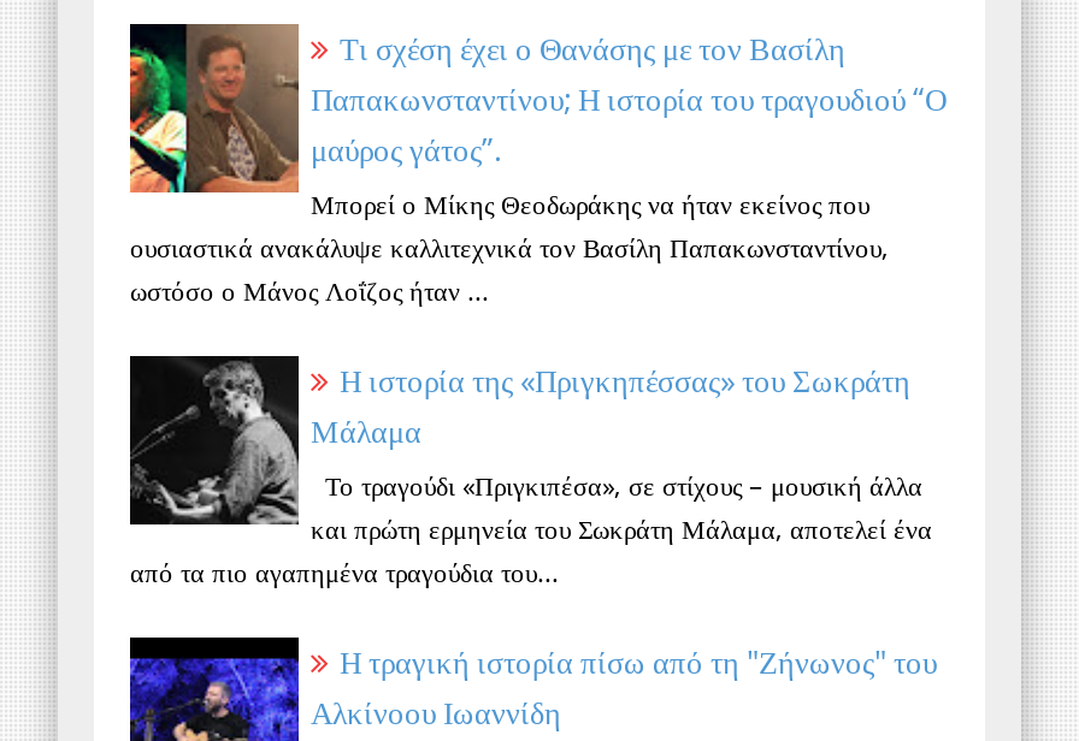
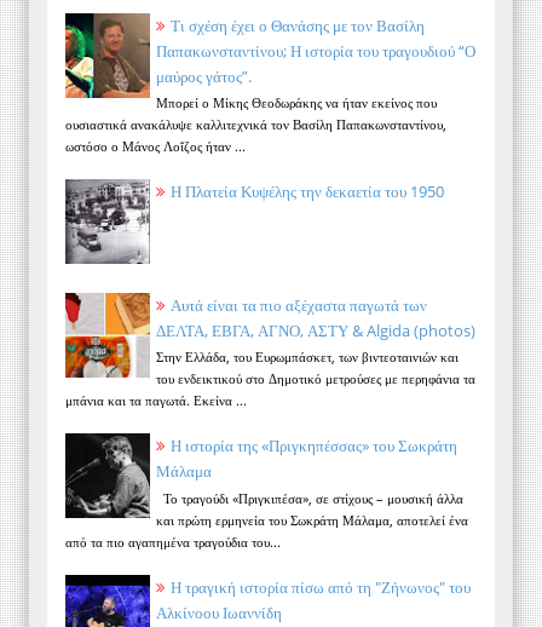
none -> [64,292,475,409] [image] | Αυτά είναι τα πιο αξέχαστα παγωτά των | ΔΕΛΤΑ, ΕΒΓΑ, ΑΓΝΟ, ΑΣΤΥ & Algida (photos) | Στην Ελλάδα, του Ευρωμπάσκετ, των βιντεοταινιών και | του ενδεικτικού στο Δημοτικό μετρούσες με περηφάνια τα | μπάνια και τα παγωτά. Εκείνα ...
none -> [65,179,444,264] [image] | Η Πλατεία Κυψέλης την δεκαετία του 1950

